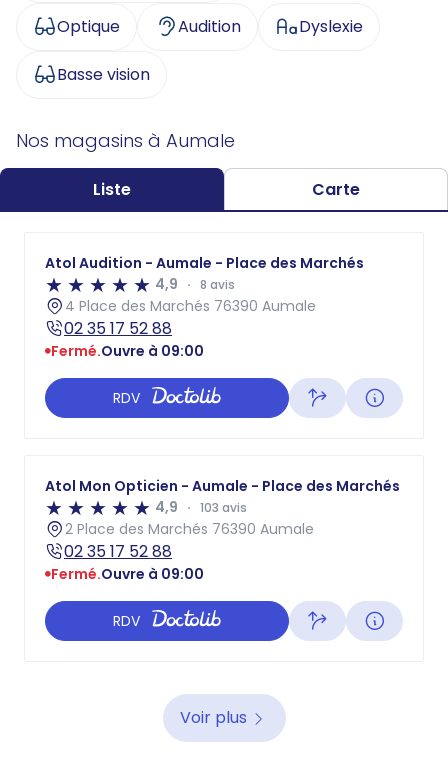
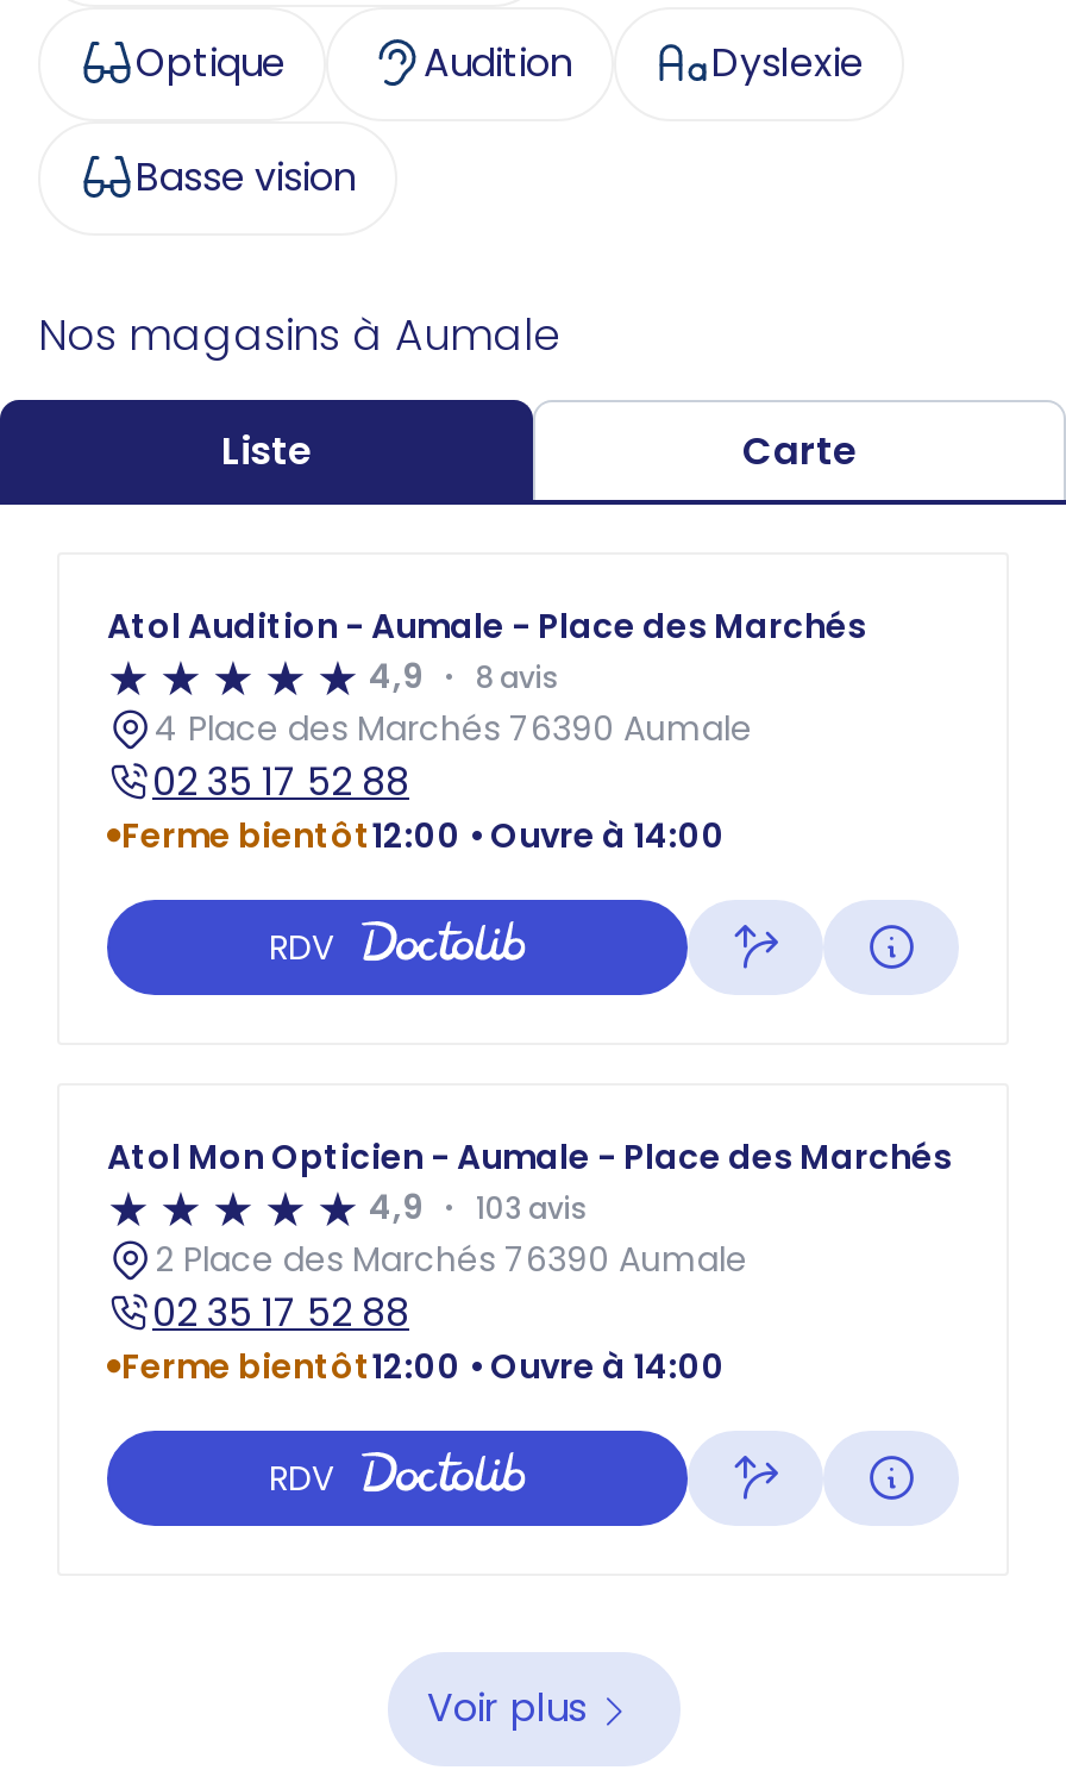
[51,341,204,361] Fermé.Ouvre à 09:00 -> [121,811,726,859] Ferme bientôt12:00 • Ouvre à 14:00
[51,564,204,584] Fermé.Ouvre à 09:00 -> [121,1342,726,1390] Ferme bientôt12:00 • Ouvre à 14:00

